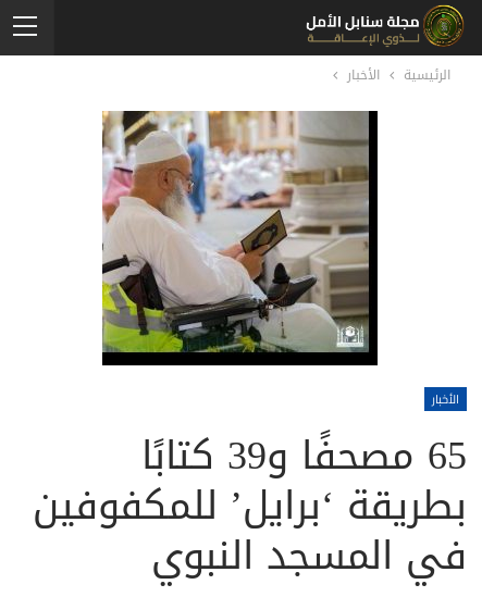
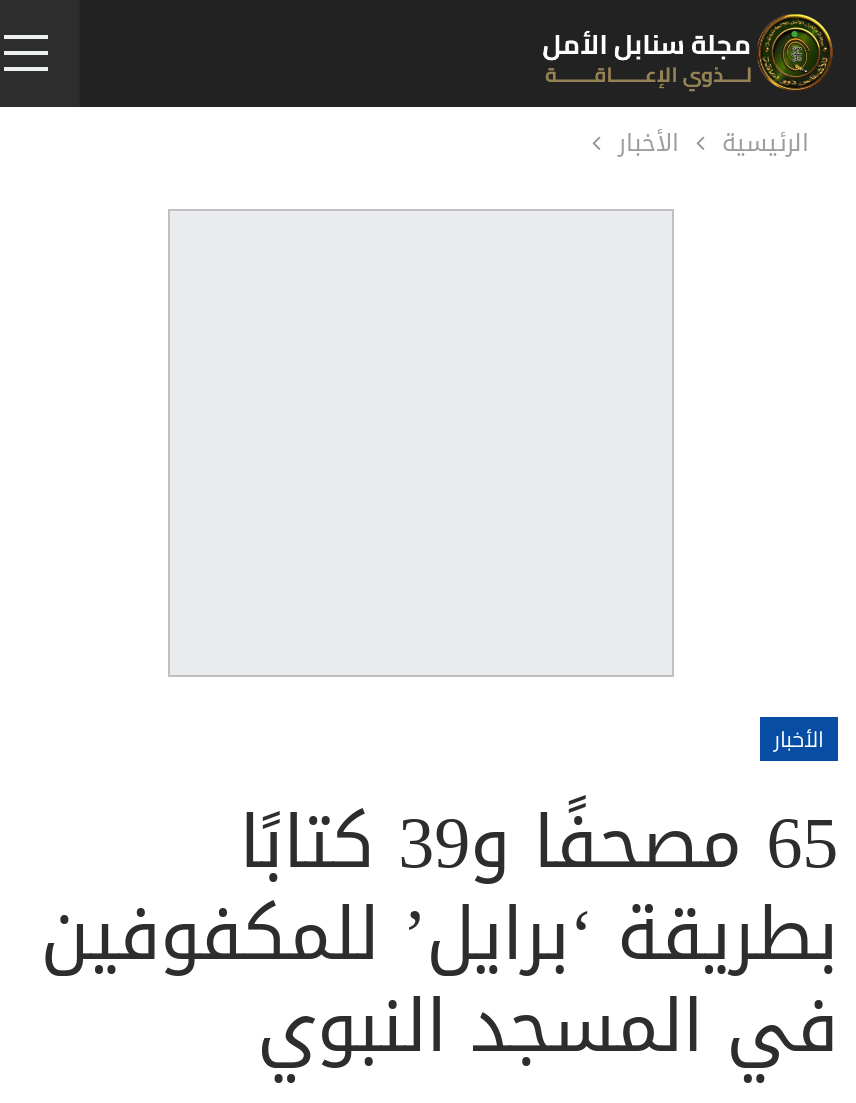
[101,110,379,366] [image] -> none

